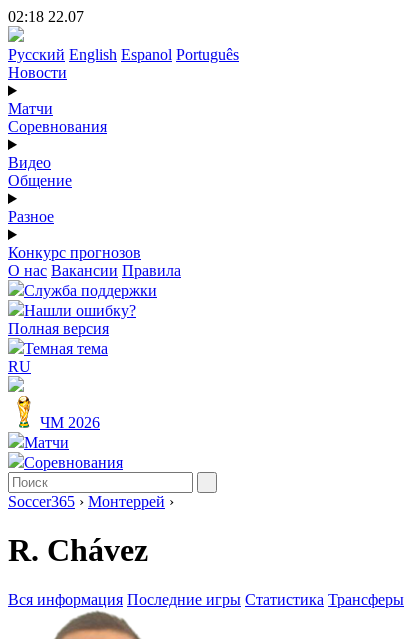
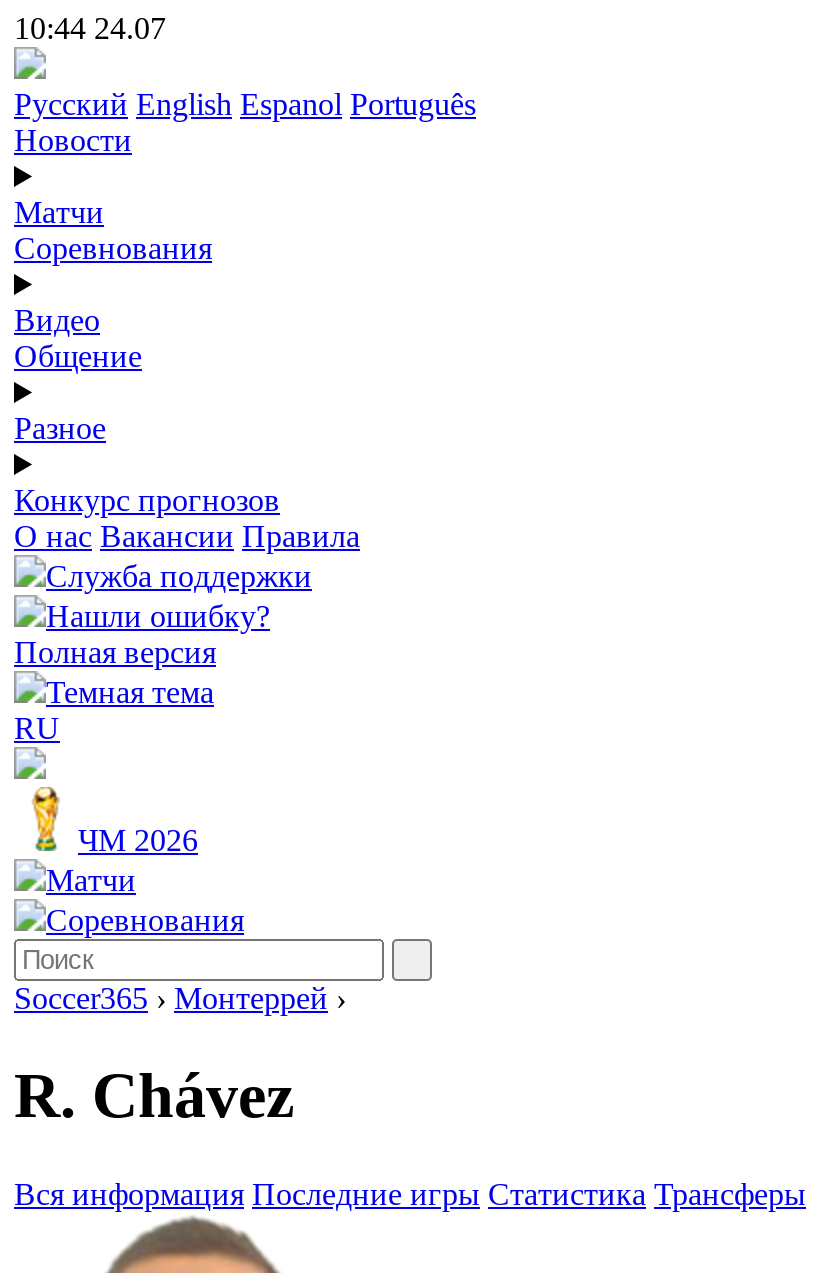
[8,8,84,25] 02:18 22.07 -> [14,11,166,45] 10:44 24.07

